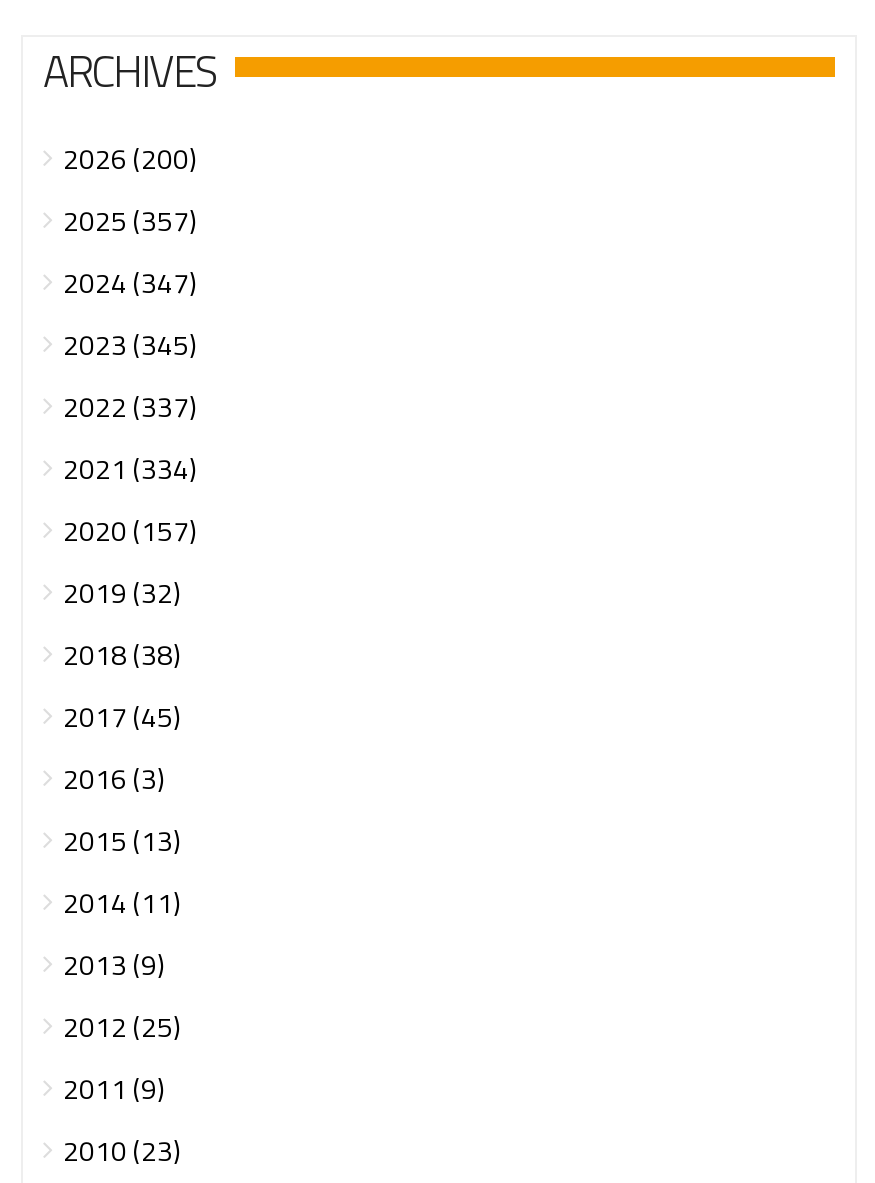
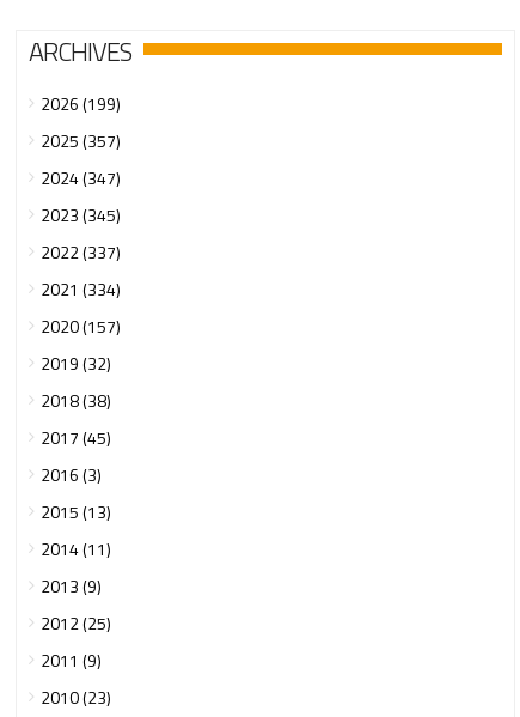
[63,137,197,179] 2026 (200) -> [41,91,121,116] 2026 (199)

